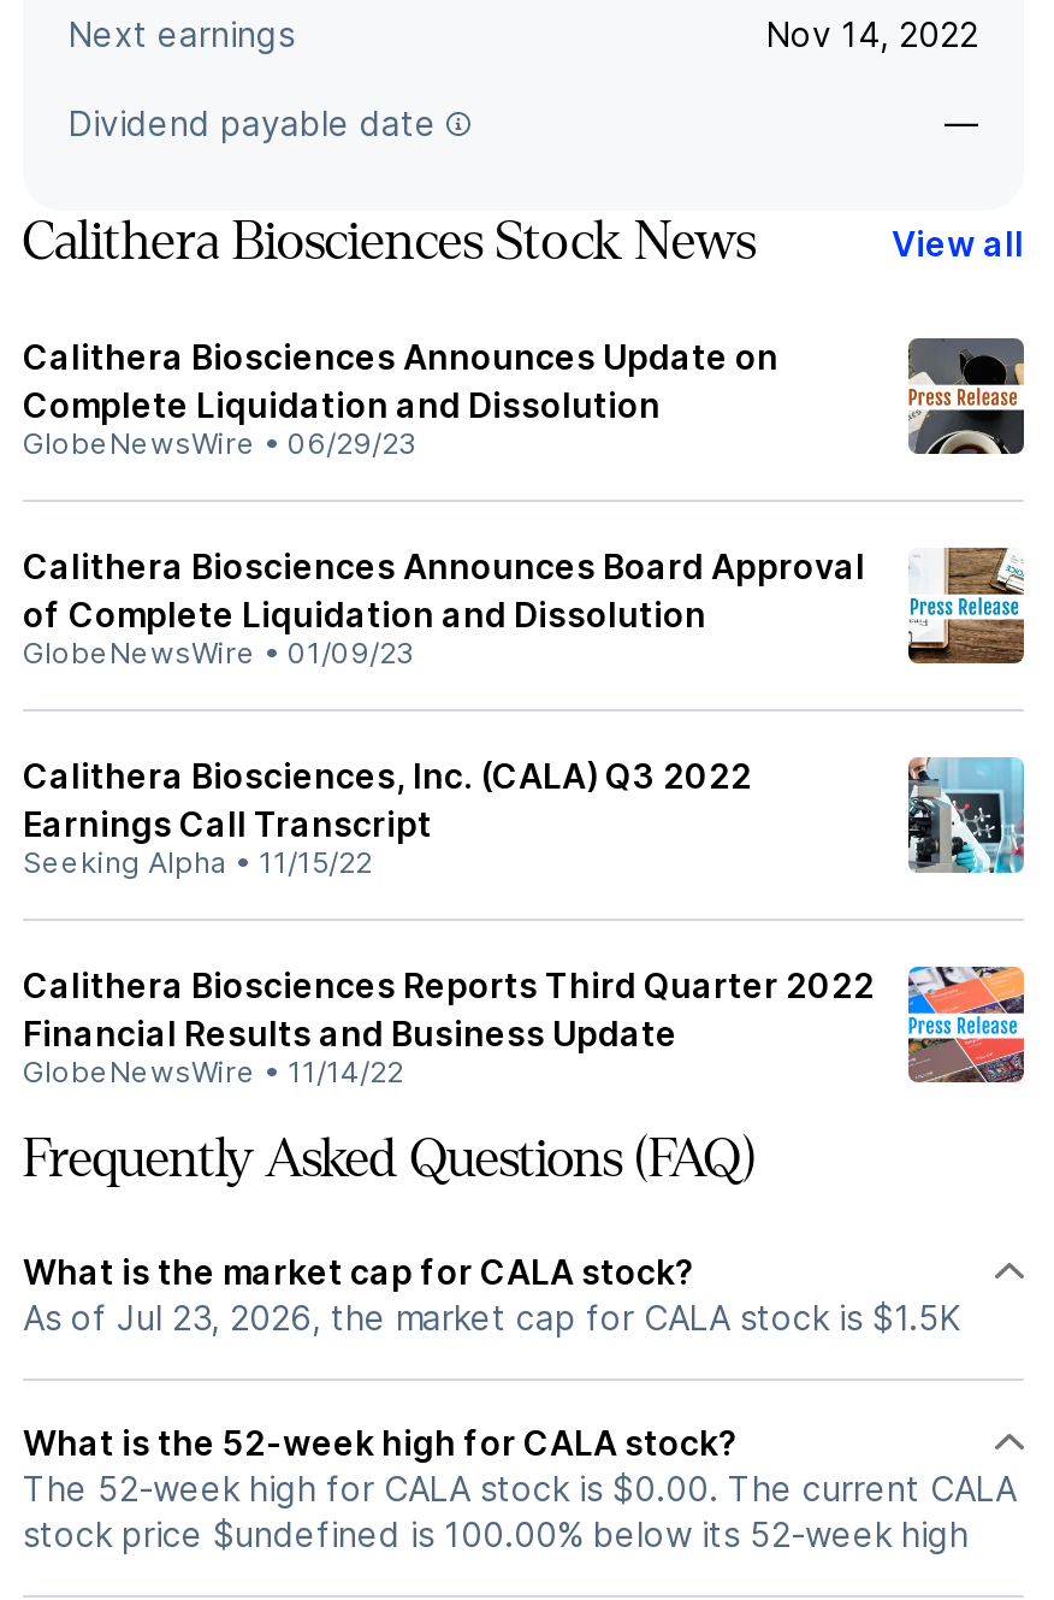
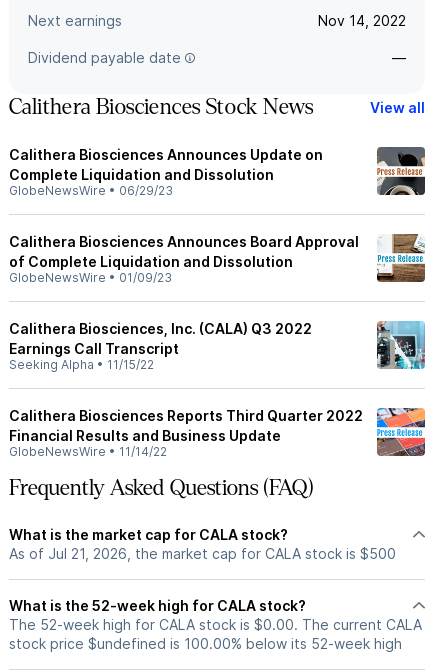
[23,1297,961,1338] As of Jul 23, 2026, the market cap for CALA stock is $1.5K -> [9,545,396,562] As of Jul 21, 2026, the market cap for CALA stock is $500

